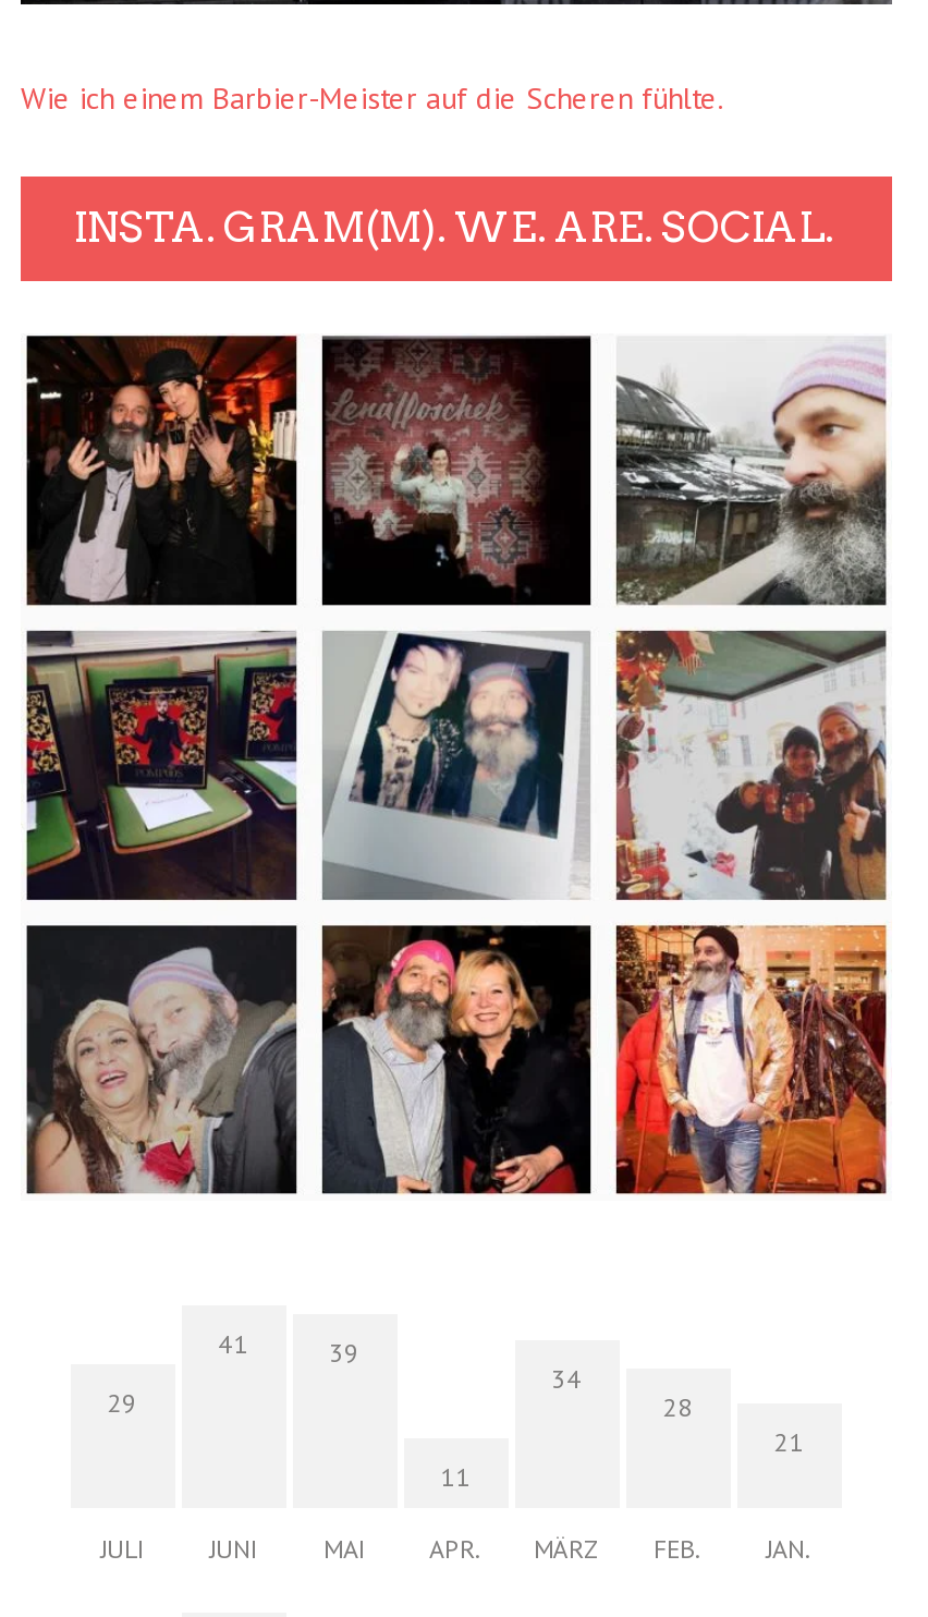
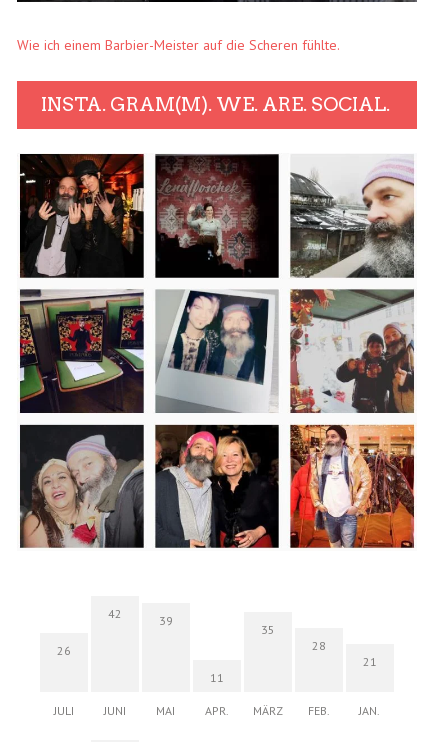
[218,1327,248,1359] 41 -> [107,606,121,621] 42
[551,1361,582,1394] 34 -> [260,622,274,637] 35
[107,1386,137,1419] 29 -> [56,643,70,658] 26

